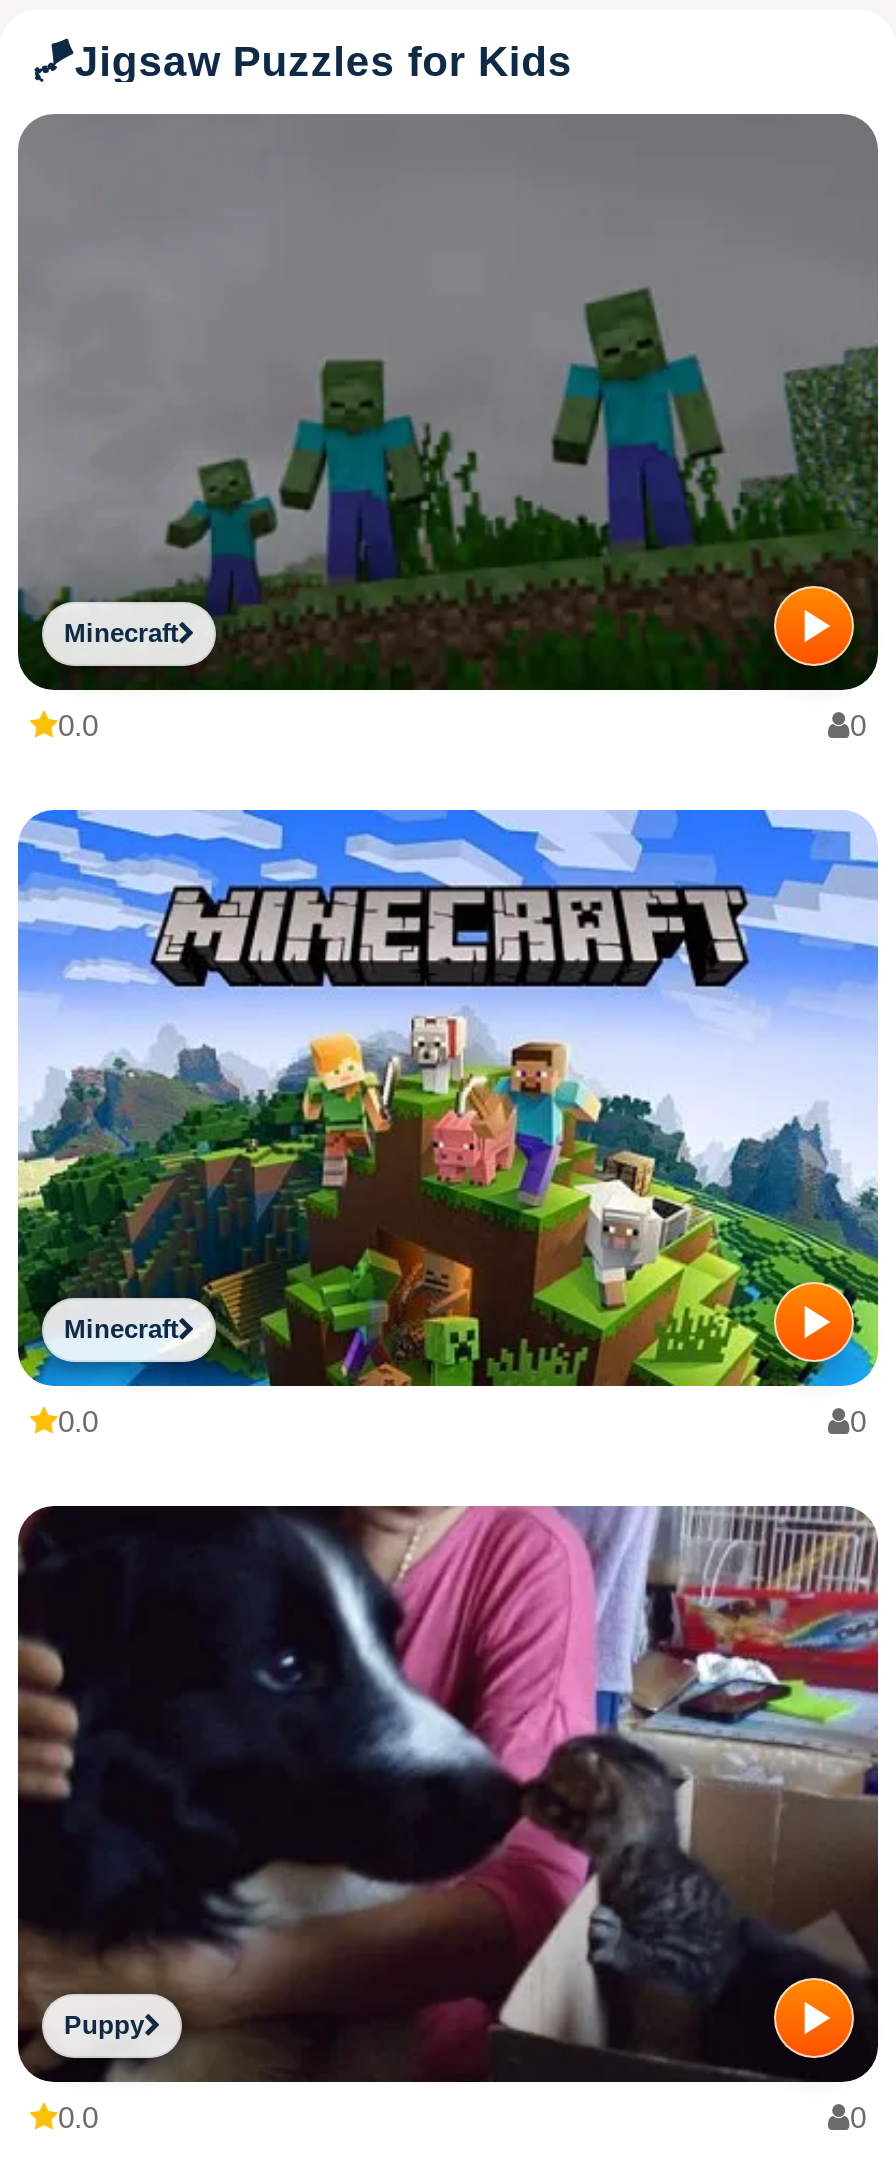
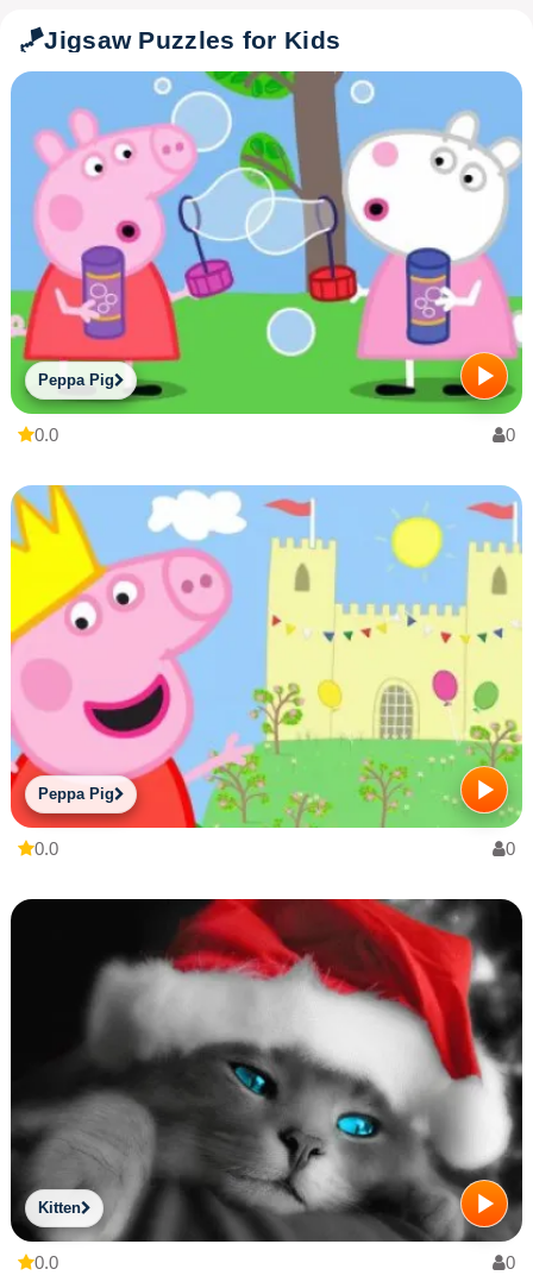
[16,112,880,692] [image] | Minecraft -> [10,70,523,415] [image] | Peppa Pig
[16,810,880,1388] [image] | Minecraft -> [10,484,523,829] [image] | Peppa Pig
[16,1504,880,2082] [image] | Puppy -> [10,898,523,1243] [image] | Kitten

